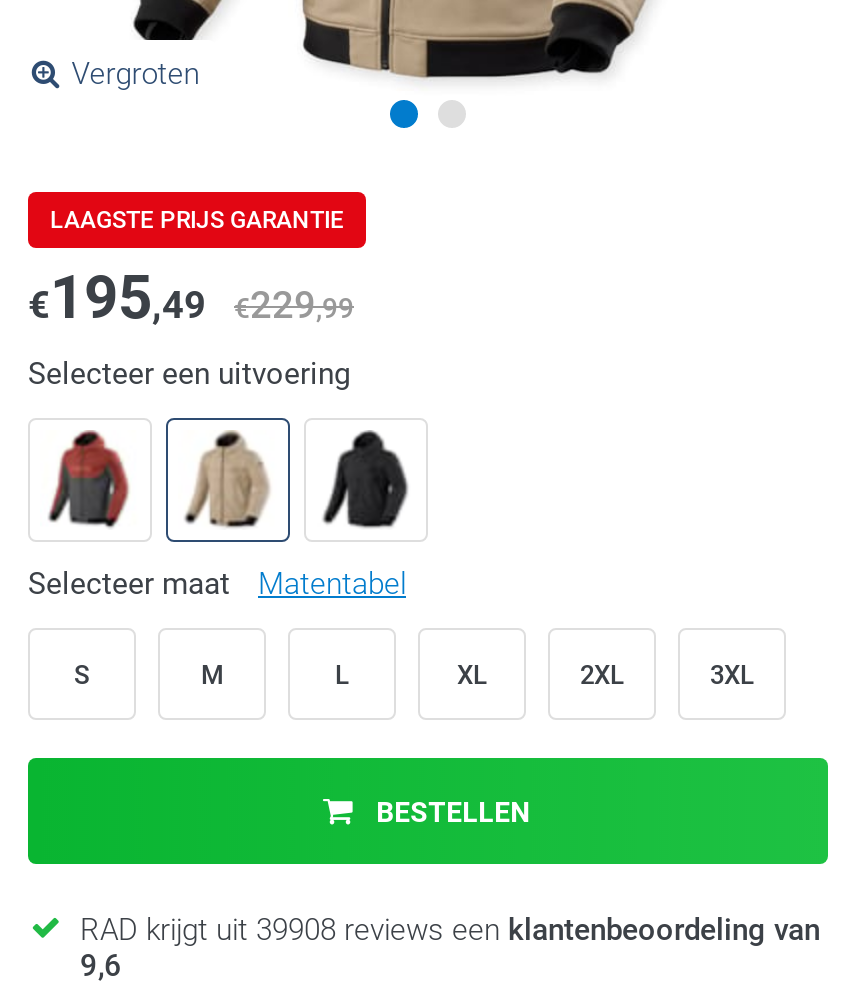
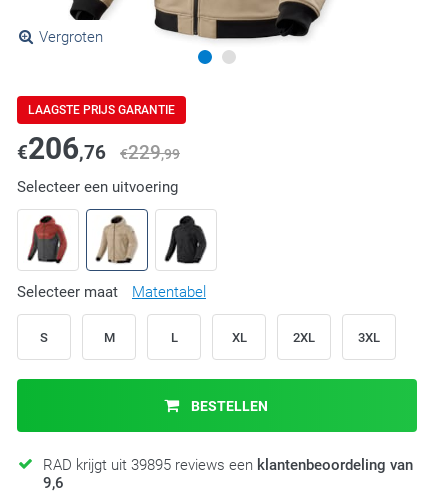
[28,262,354,332] €195,49 €229,99 -> [17,131,180,166] €206,76 €229,99
[80,912,820,948] RAD krijgt uit 39908 reviews een klantenbeoordeling van -> [43,456,413,474] RAD krijgt uit 39895 reviews een klantenbeoordeling van

